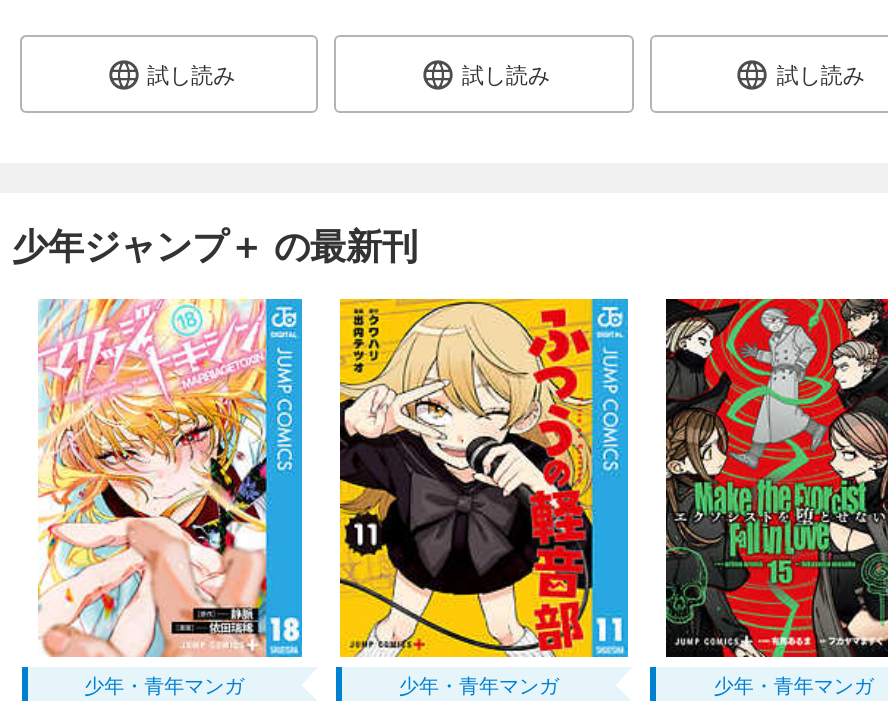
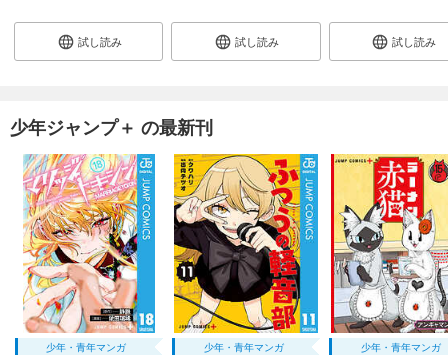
[654,297,882,659] [image] -> [330,153,445,334] [image]

